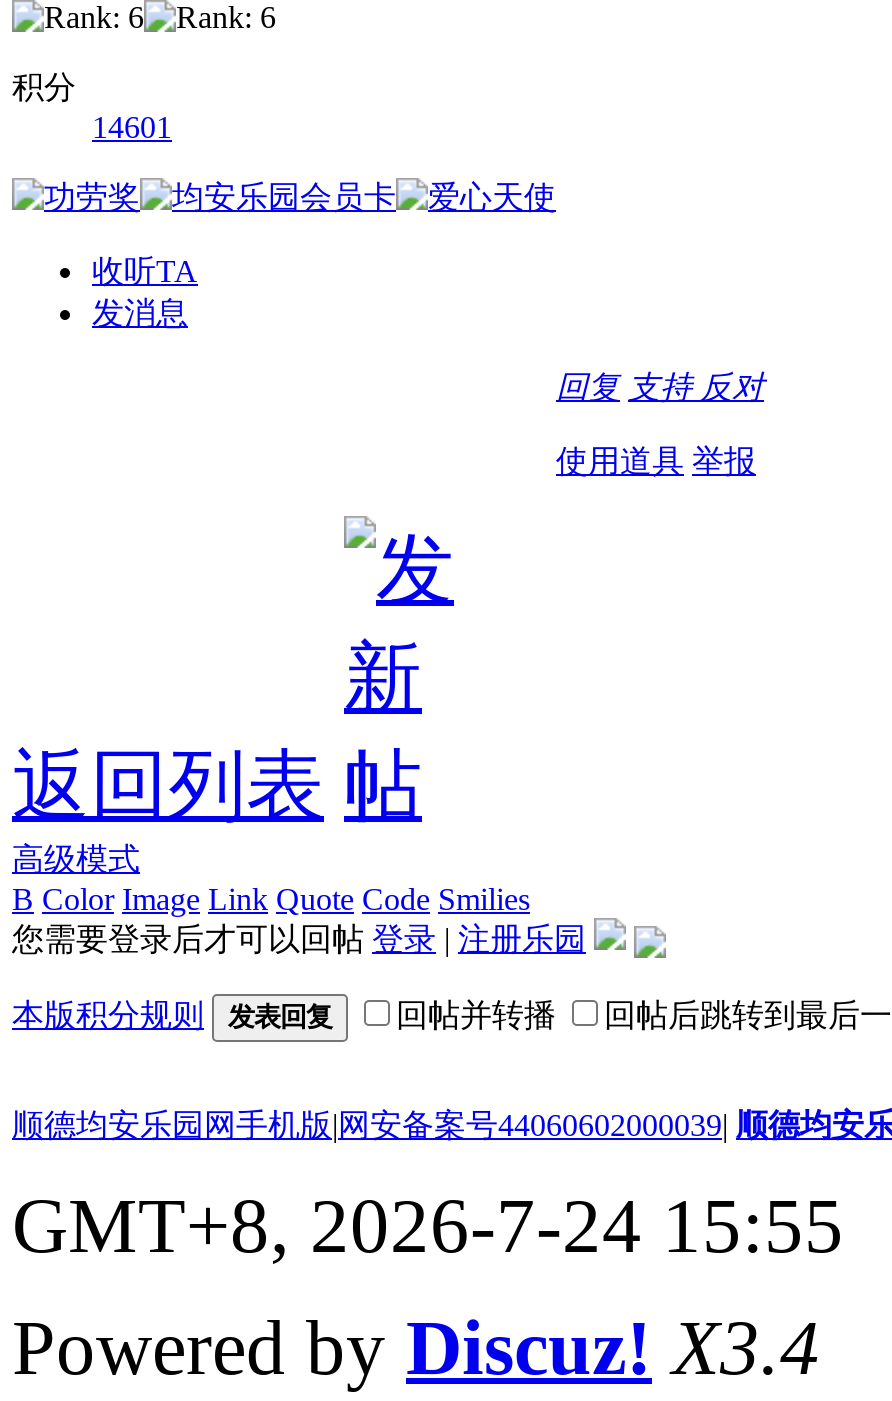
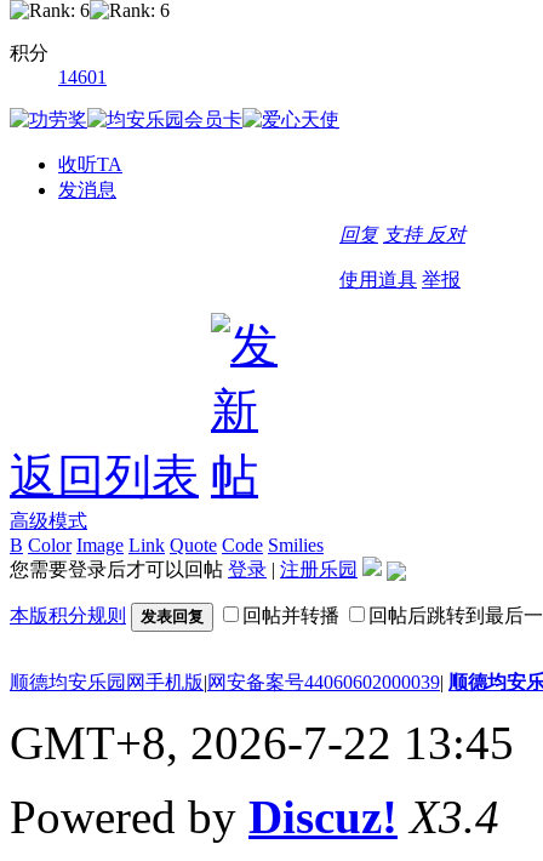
[12,1182,844,1268] GMT+8, 2026-7-24 15:55 -> [10,716,514,769] GMT+8, 2026-7-22 13:45

